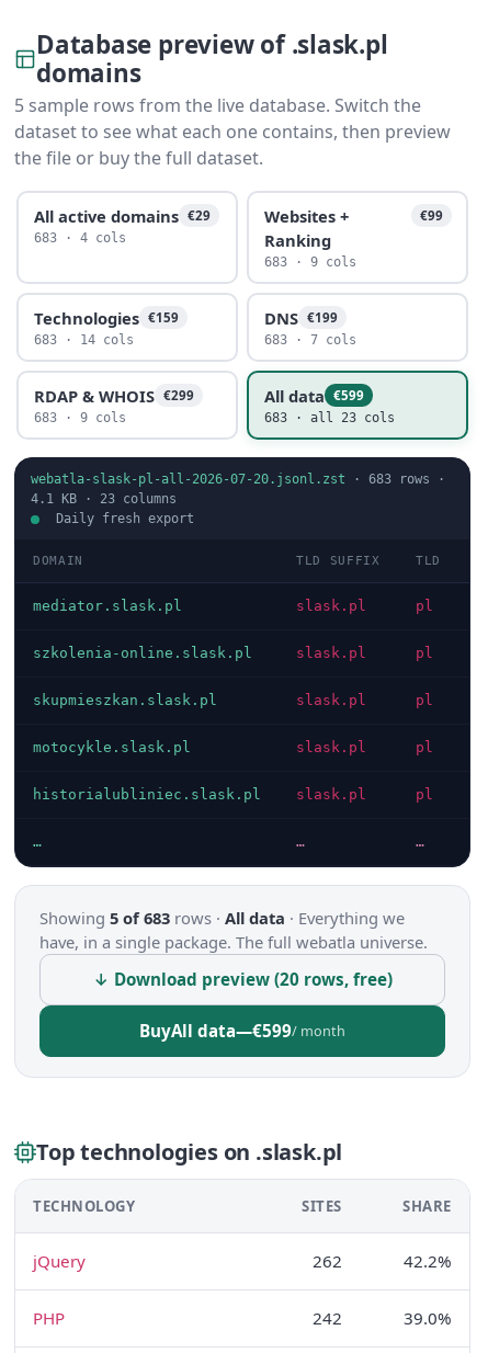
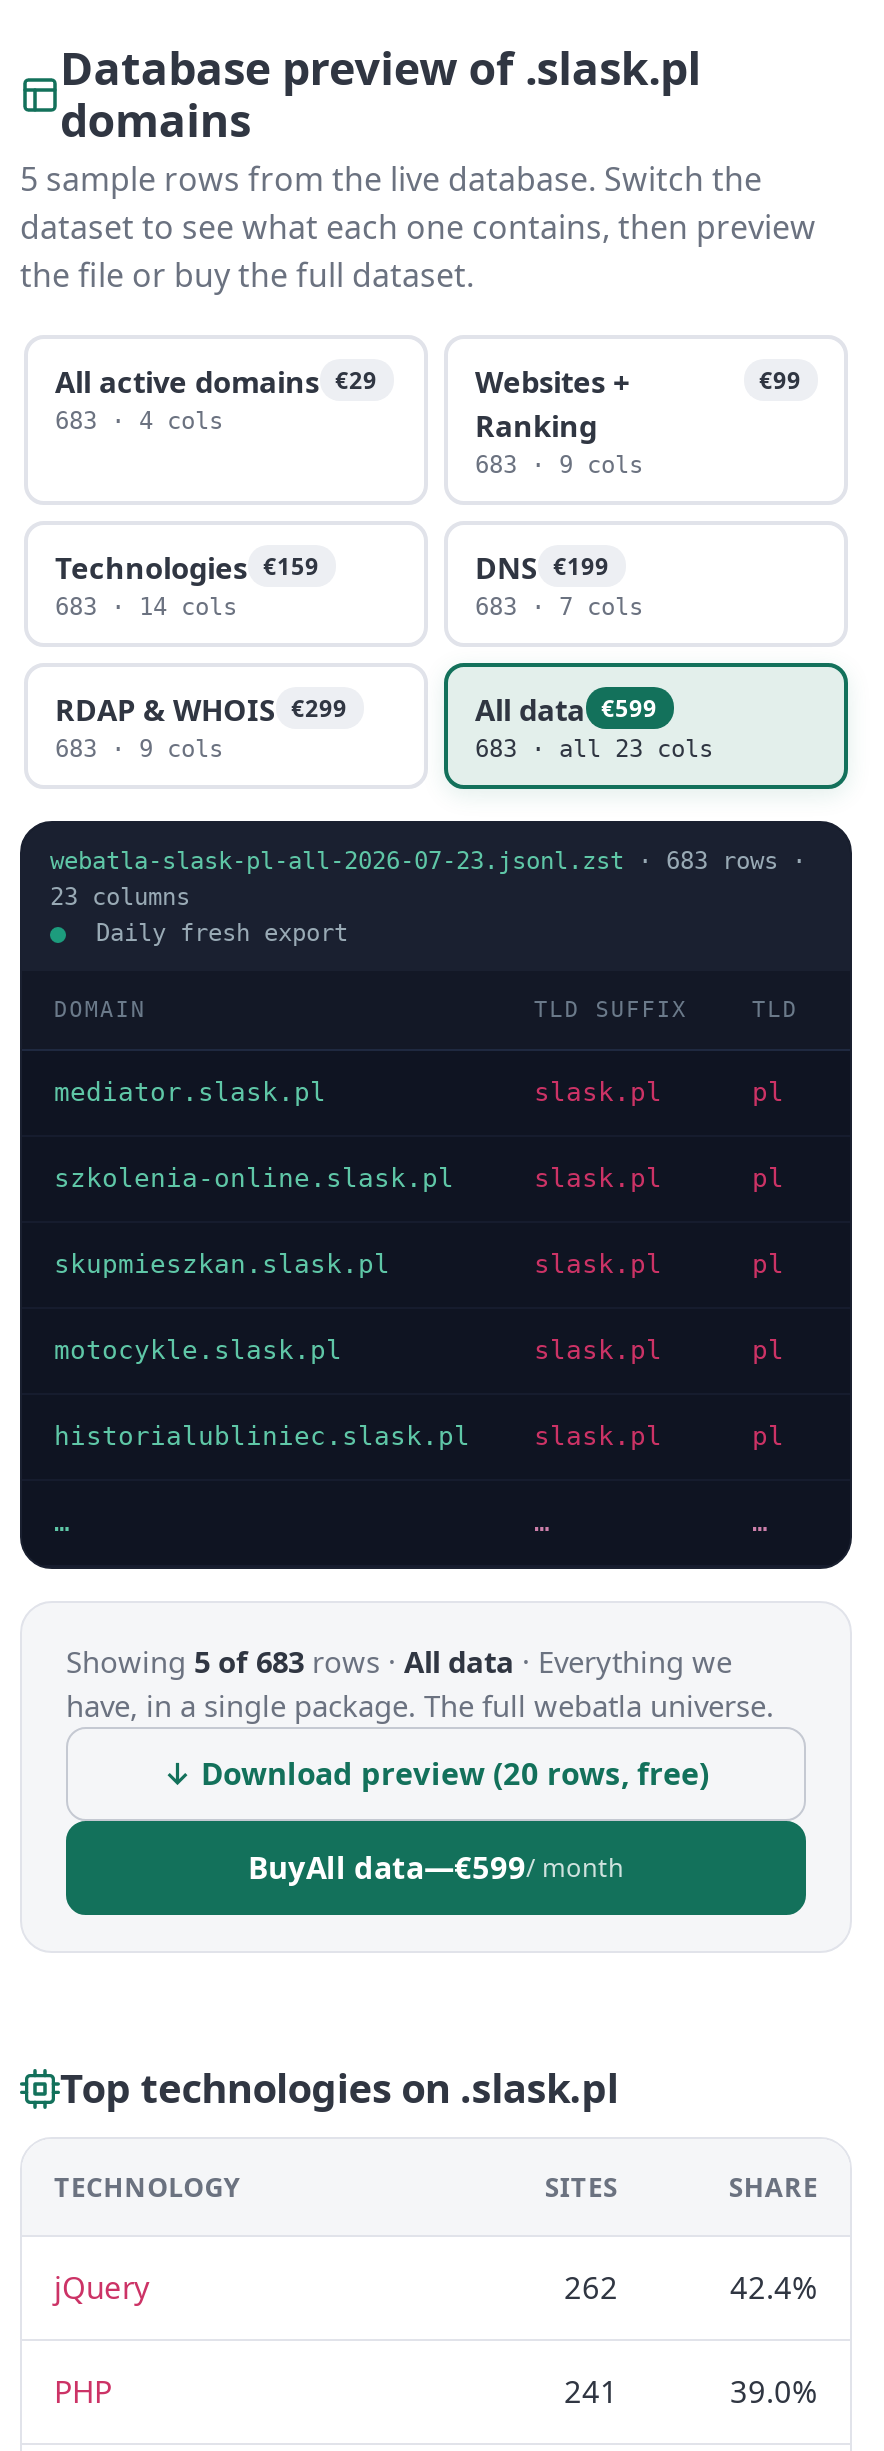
[31,471,445,507] webatla-slask-pl-all-2026-07-20.jsonl.zst · 683 rows · | 4.1 KB · 23 columns -> [50,847,806,911] webatla-slask-pl-all-2026-07-23.jsonl.zst · 683 rows · | 23 columns
[404,1250,452,1272] 42.2% -> [730,2267,818,2307] 42.4%
[313,1307,342,1329] 242 -> [564,2371,618,2411] 241

